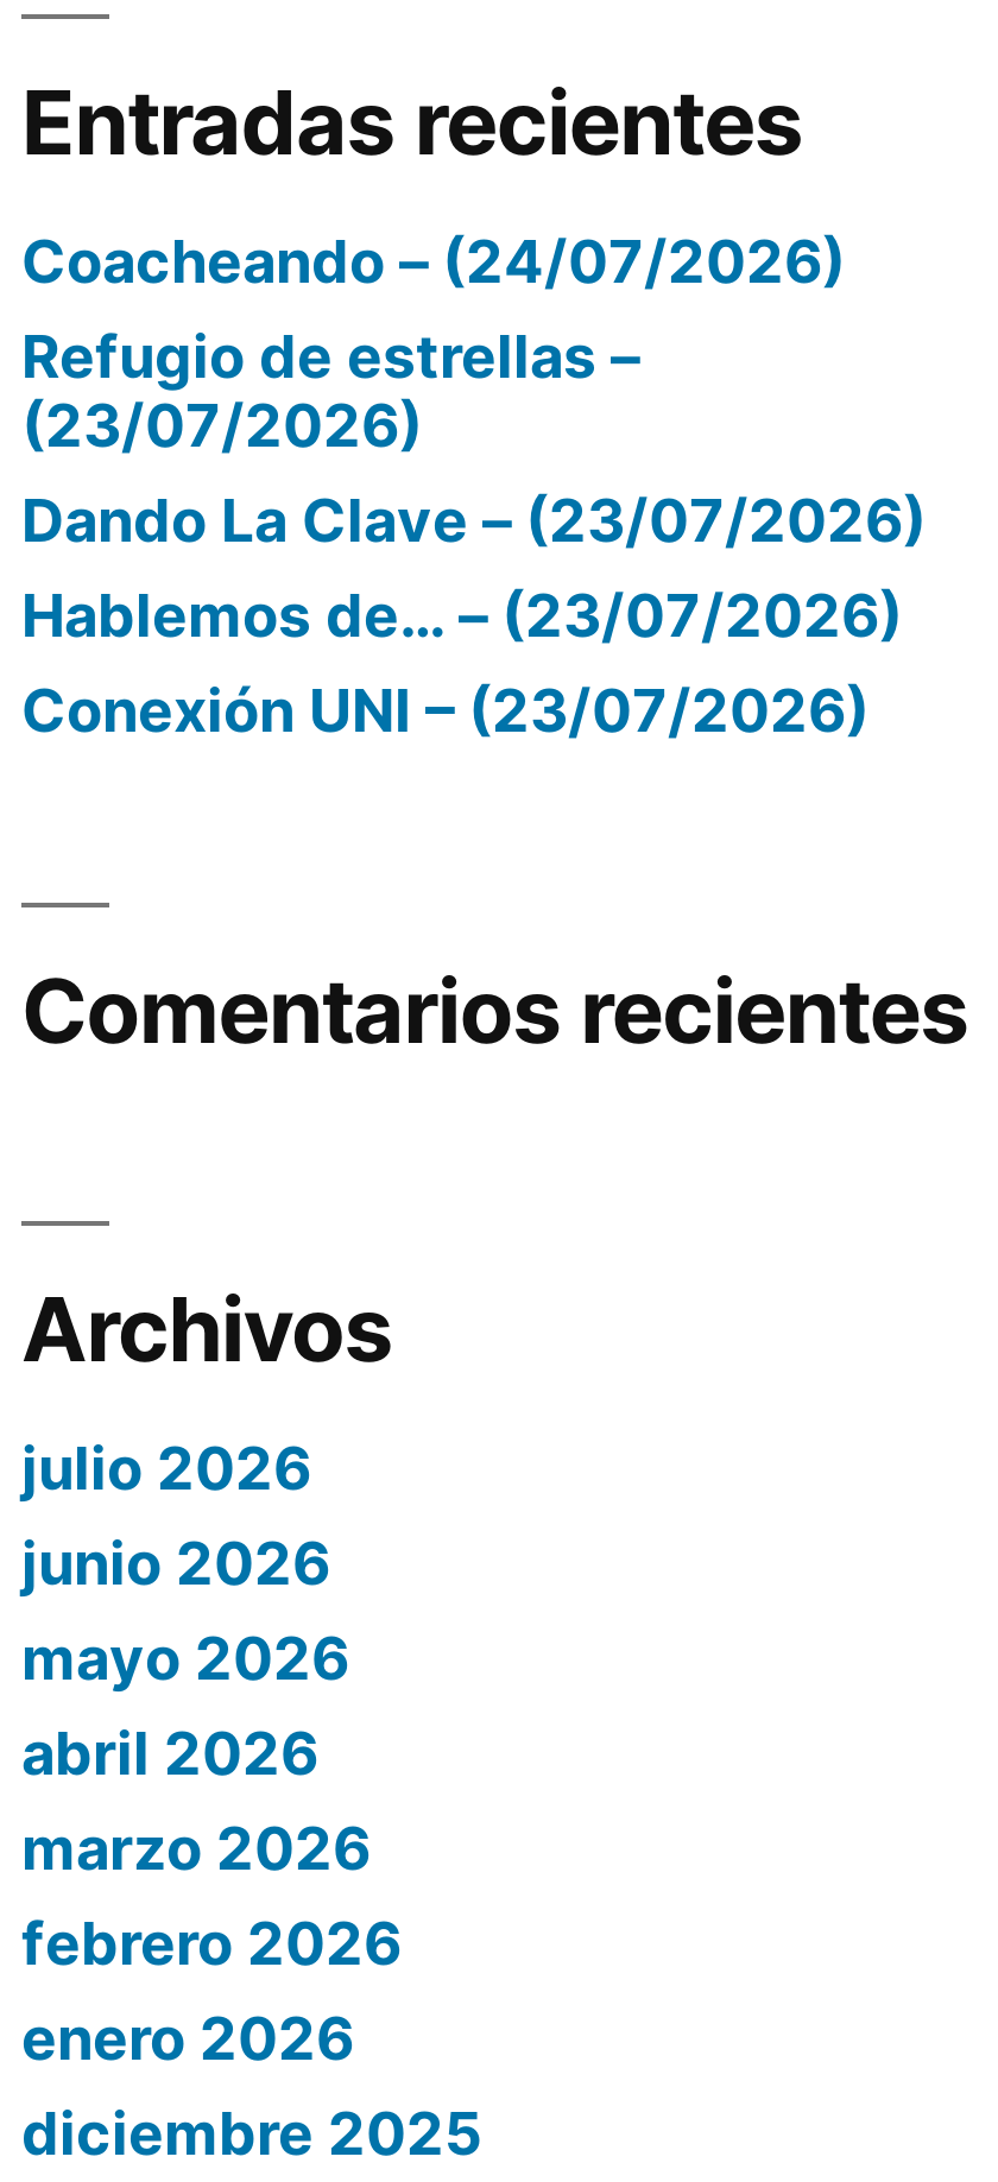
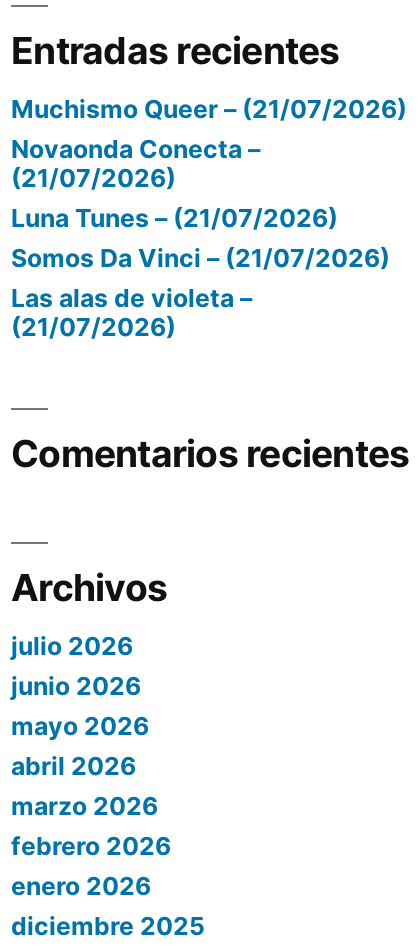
[21,226,927,746] Coacheando – (24/07/2026) | Refugio de estrellas – | (23/07/2026) | Dando La Clave – (23/07/2026) | Hablemos de… – (23/07/2026) | Conexión UNI – (23/07/2026) -> [11,94,407,342] Muchismo Queer – (21/07/2026) | Novaonda Conecta – | (21/07/2026) | Luna Tunes – (21/07/2026) | Somos Da Vinci – (21/07/2026) | Las alas de violeta – | (21/07/2026)

